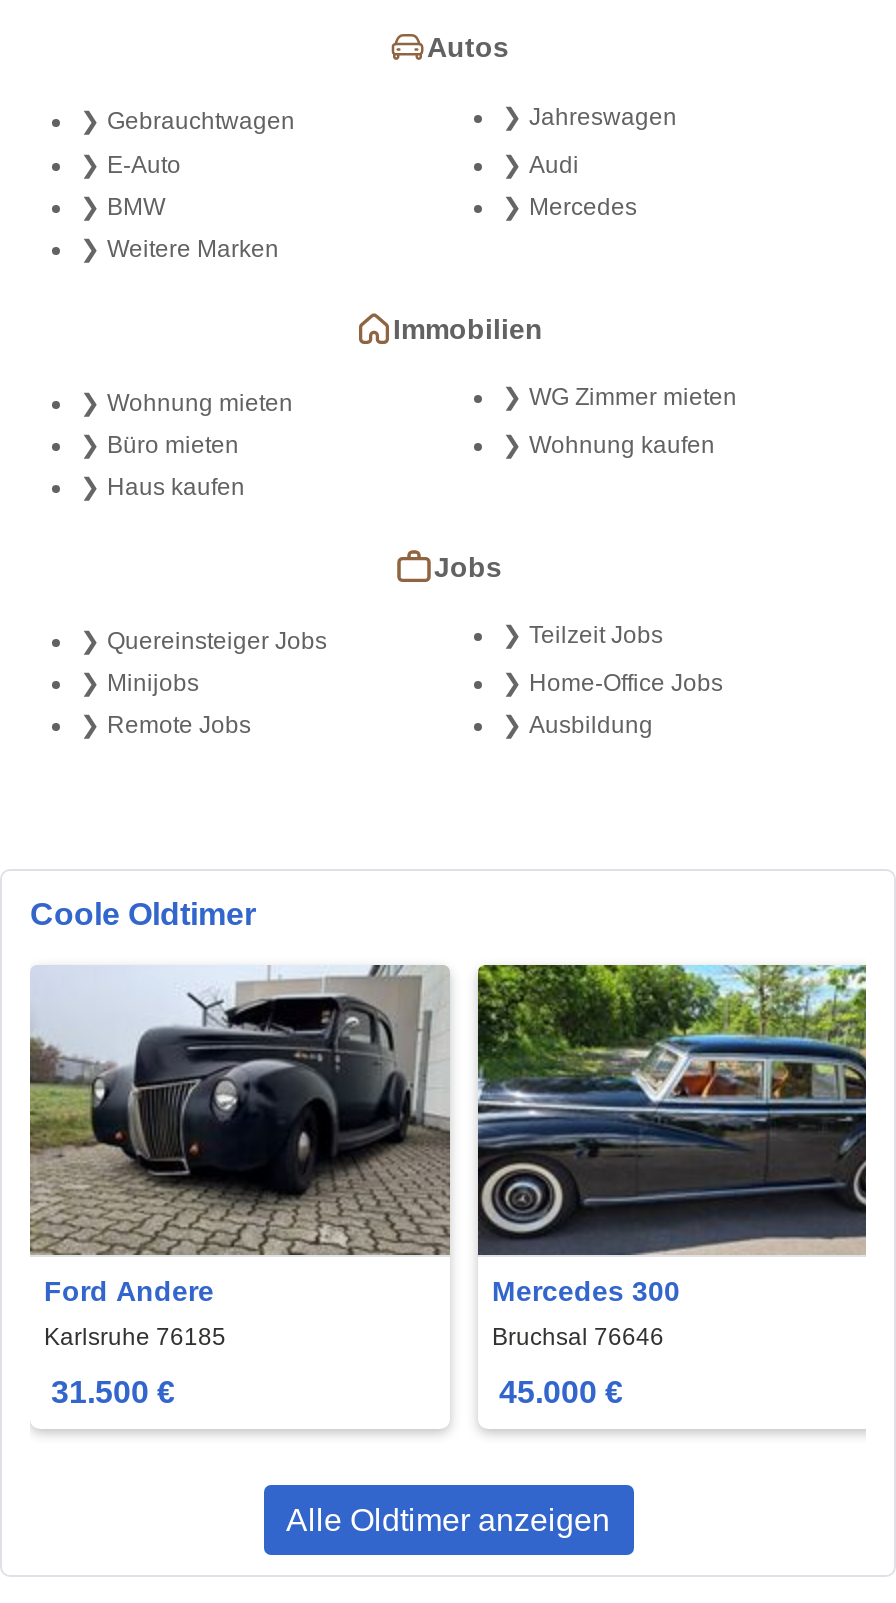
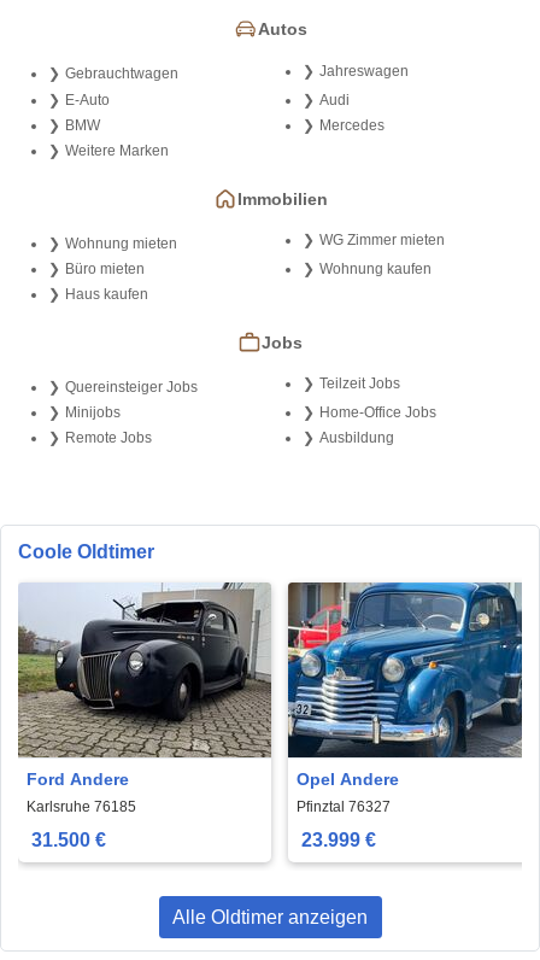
[476,963,868,1308] [image] | Mercedes 300 -> [287,581,522,789] [image] | Opel Andere
[492,1323,664,1351] Bruchsal 76646 -> [297,798,391,815] Pfinztal 76327
[499,1375,623,1409] 45.000 € -> [301,830,375,850] 23.999 €

